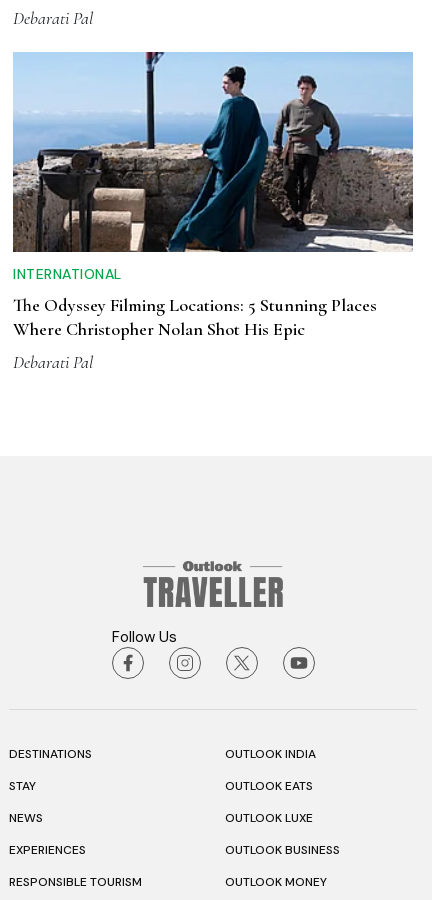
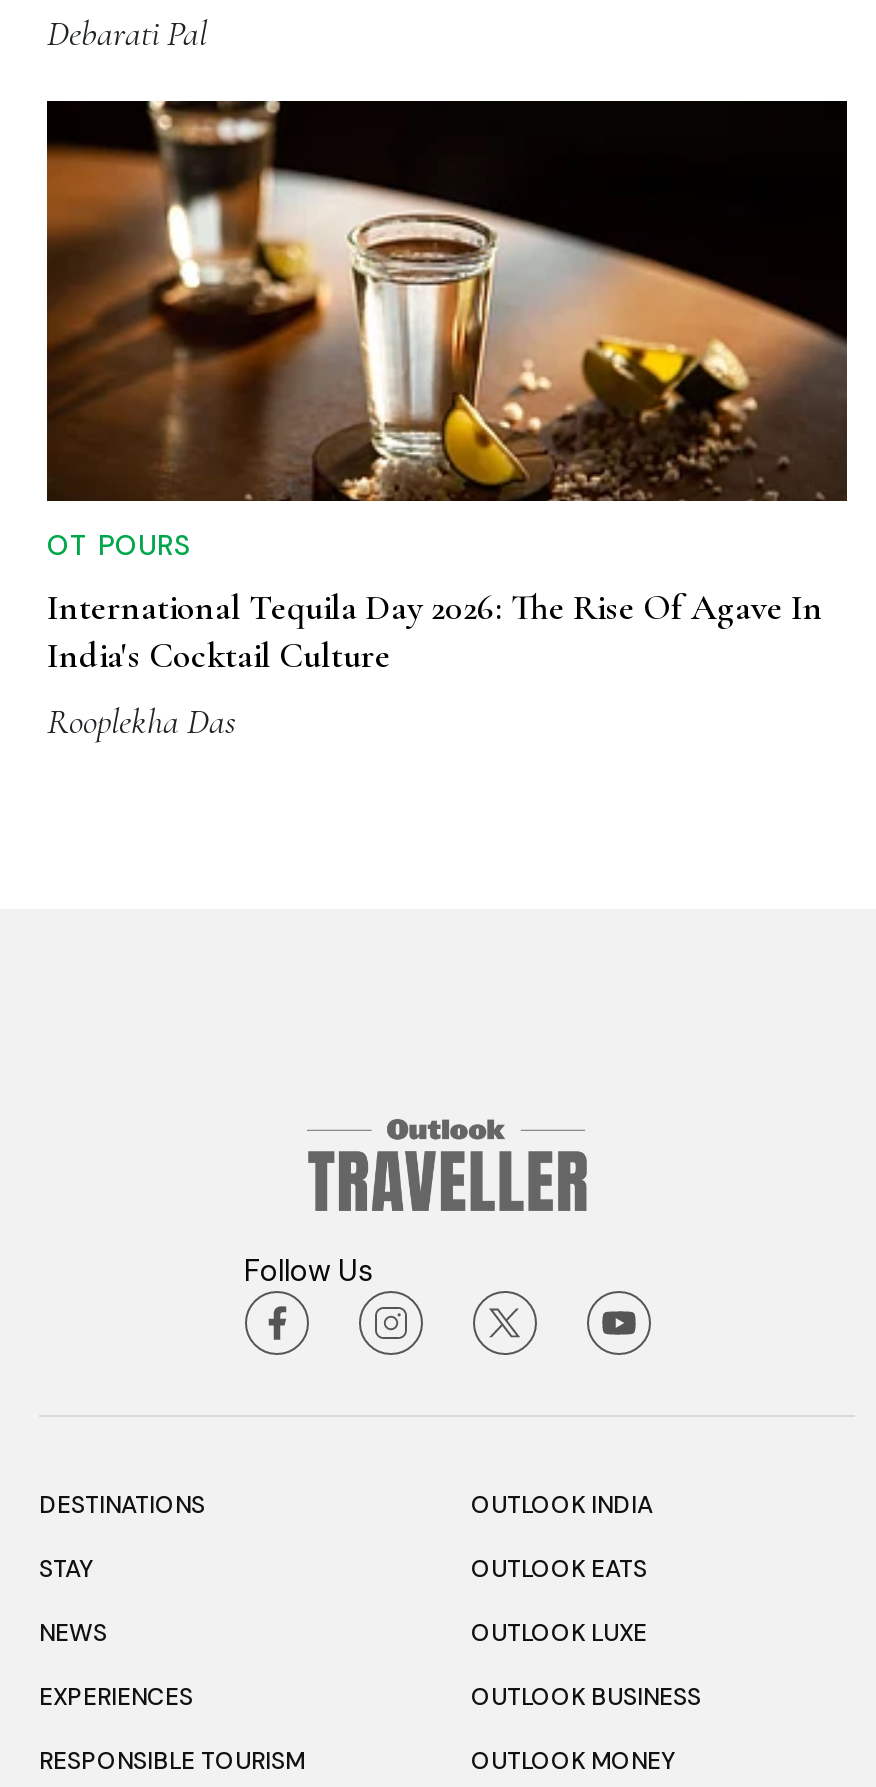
[12,51,414,283] [image] | INTERNATIONAL -> [45,99,849,563] [image] | OT POURS
[13,294,377,340] The Odyssey Filming Locations: 5 Stunning Places | Where Christopher Nolan Shot His Epic -> [47,585,823,677] International Tequila Day 2026: The Rise Of Agave In | India's Cocktail Culture
[13,351,93,373] Debarati Pal -> [47,699,235,743] Rooplekha Das

